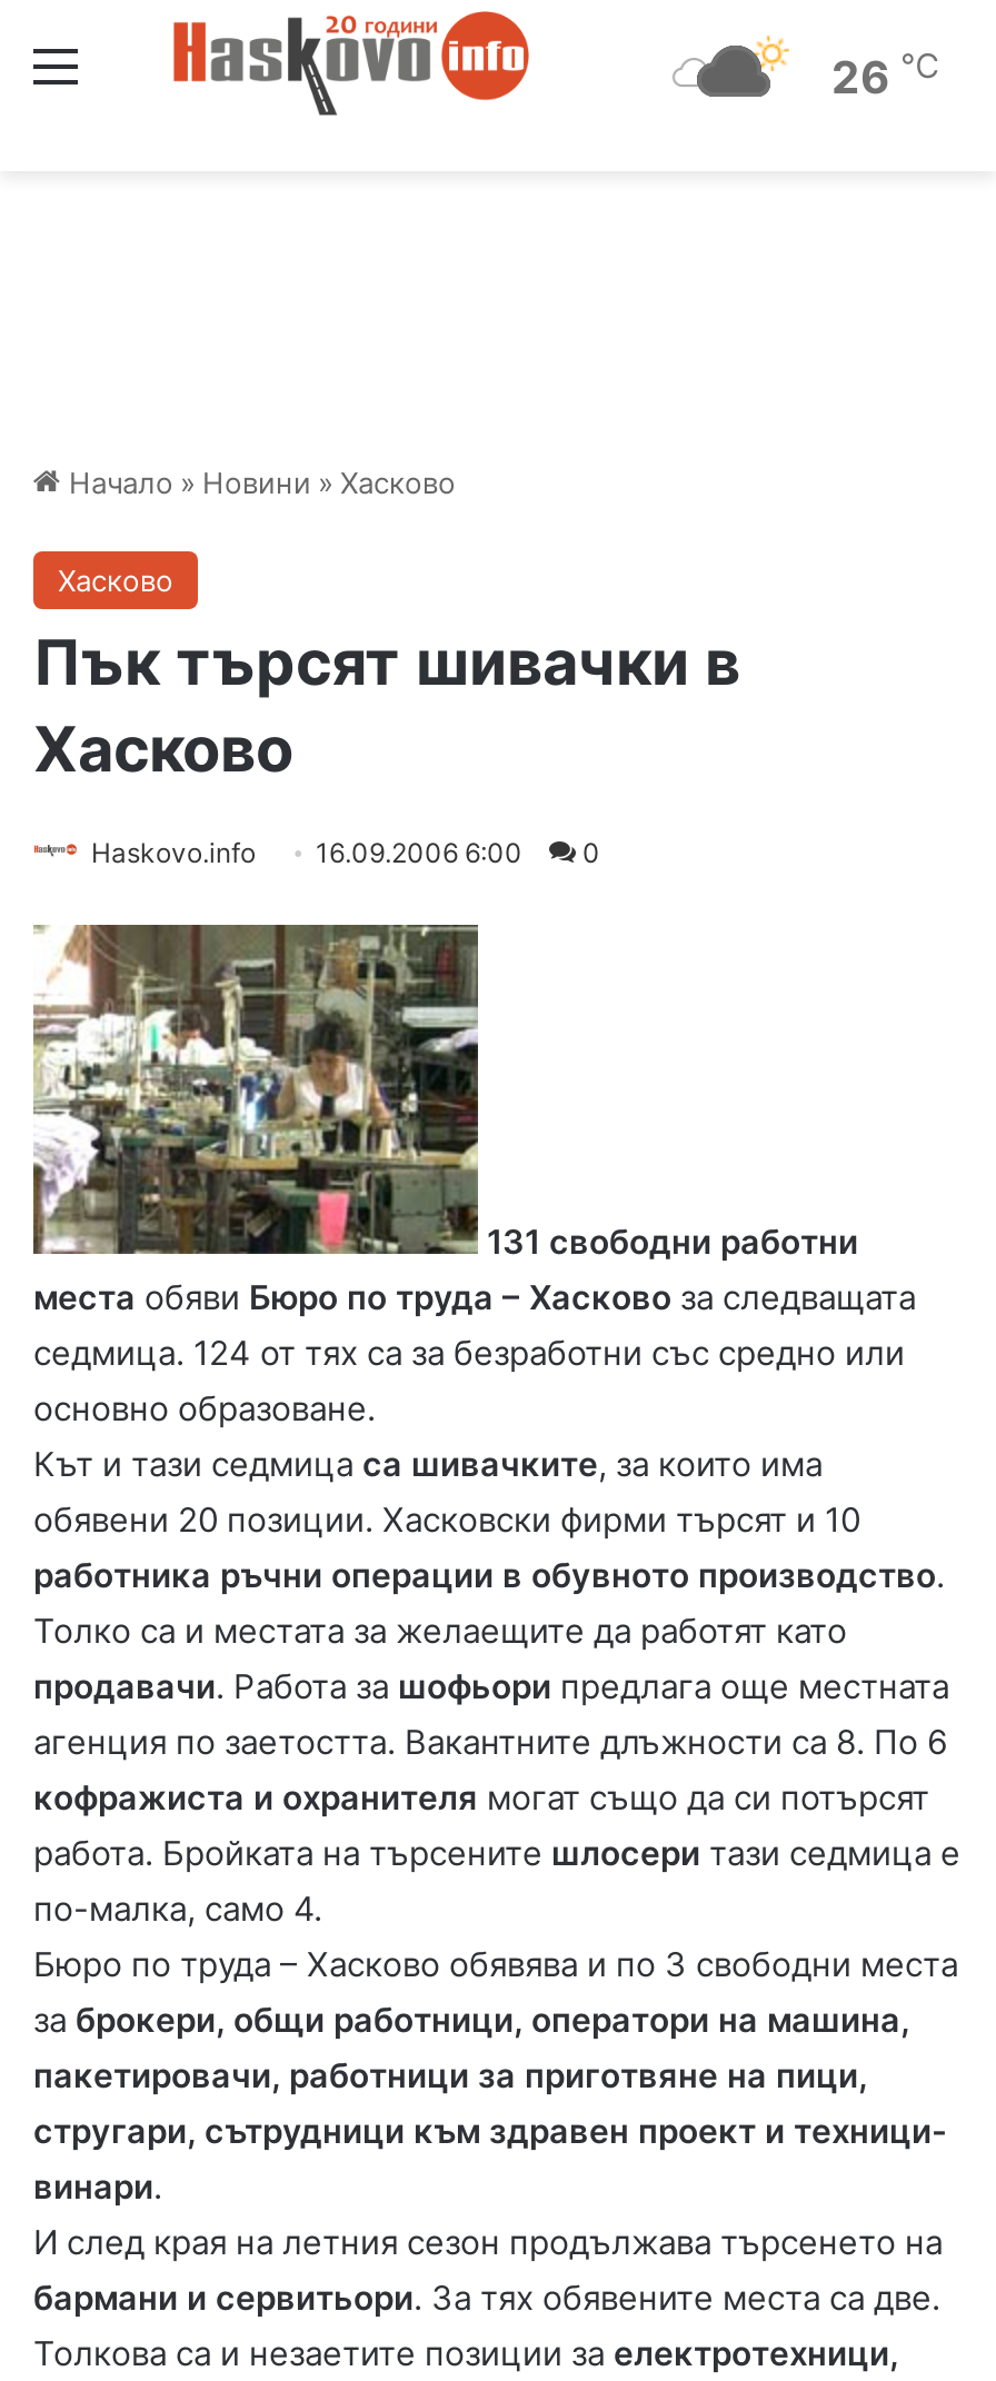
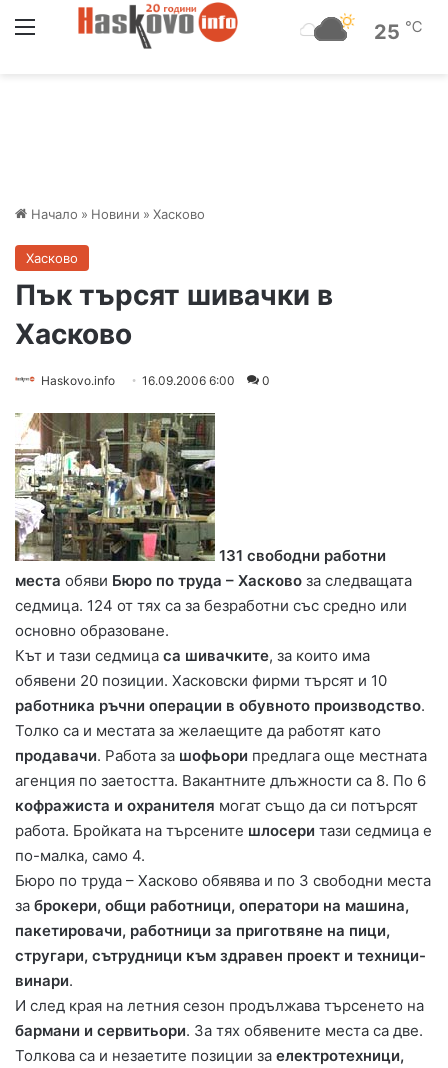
[831,43,940,104] 26 ℃ -> [374,16,423,44] 25 ℃

